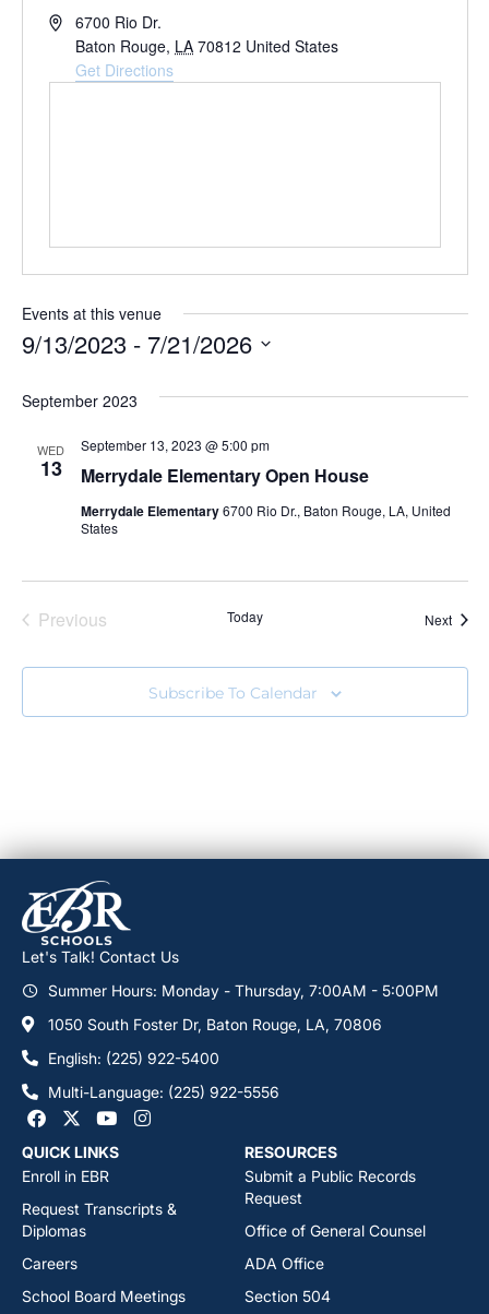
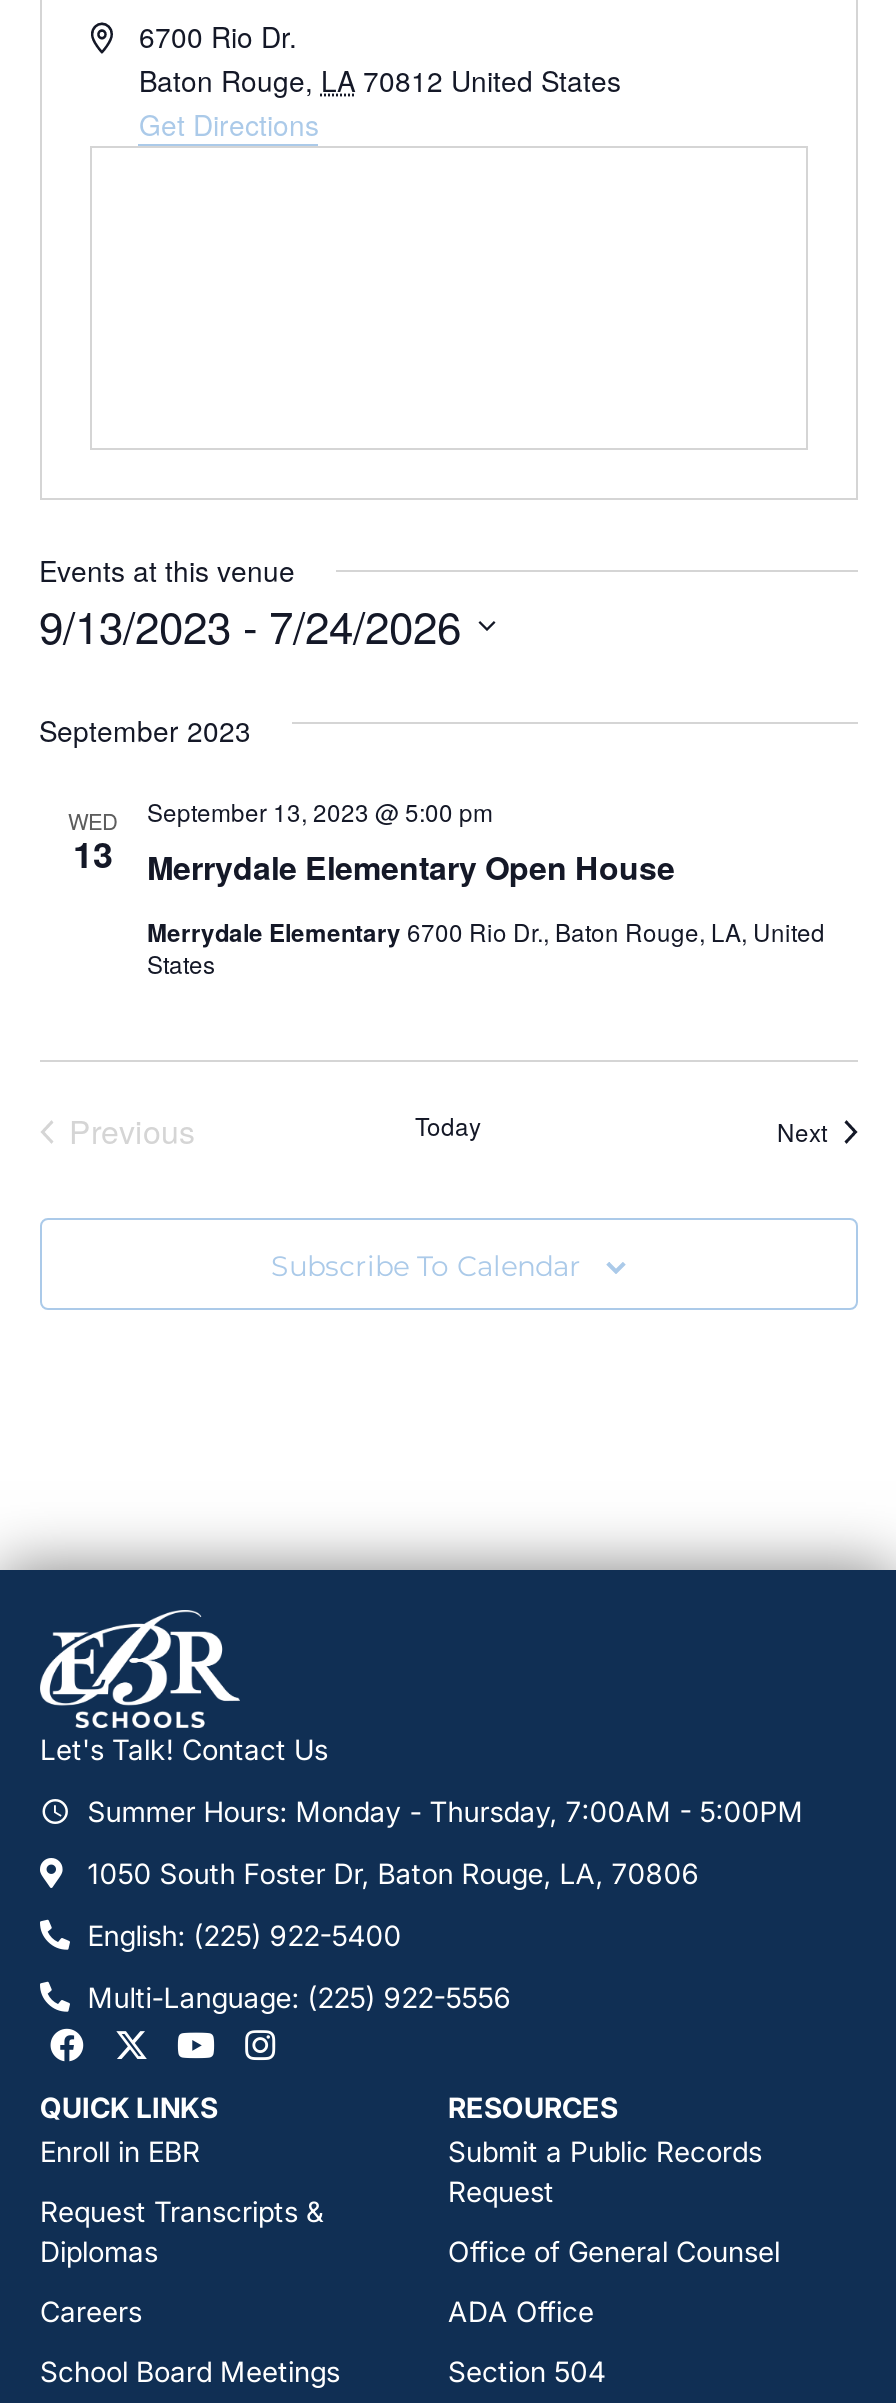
[21,326,252,360] 9/13/2023 - 7/21/2026 -> [39,594,461,656] 9/13/2023 - 7/24/2026

